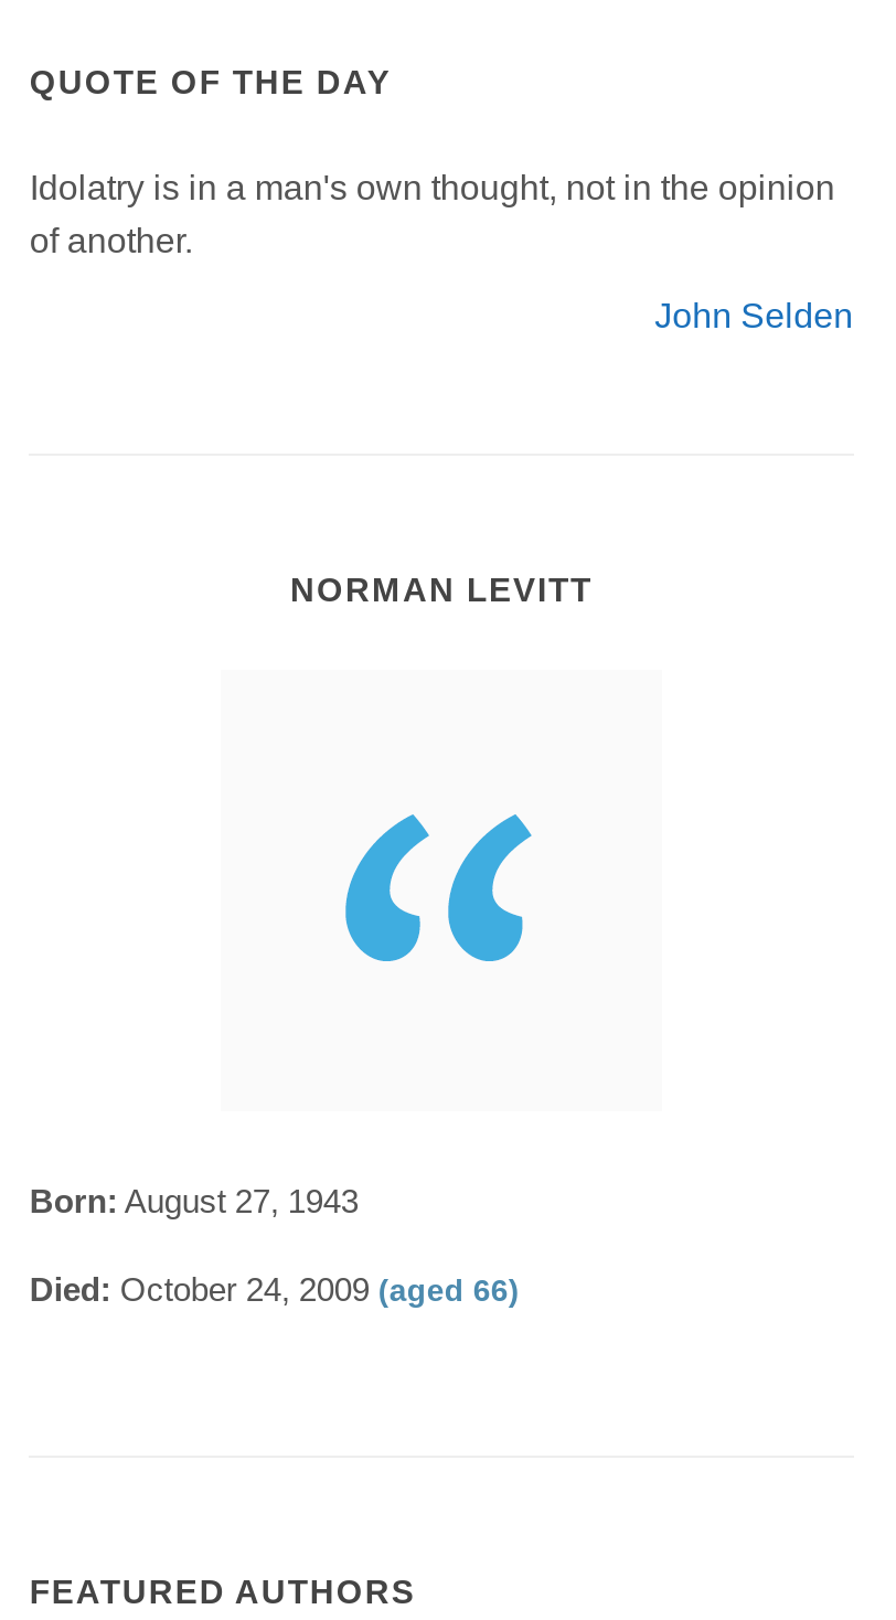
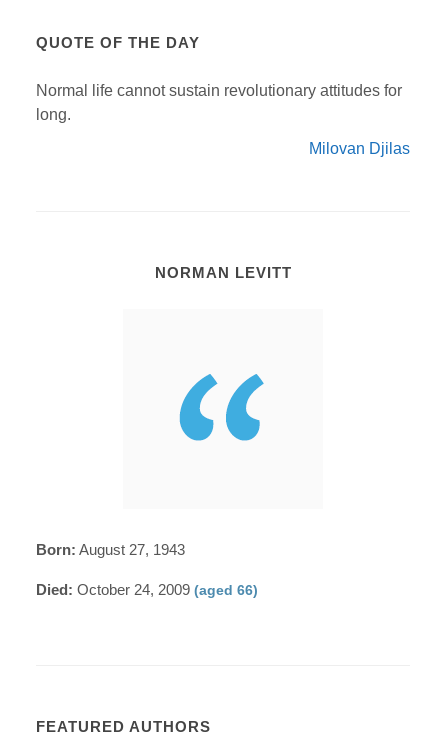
[30,168,835,258] Idolatry is in a man's own thought, not in the opinion | of another. -> [36,82,402,123] Normal life cannot sustain revolutionary attitudes for | long.
[655,296,853,333] John Selden -> [309,140,410,157] Milovan Djilas

